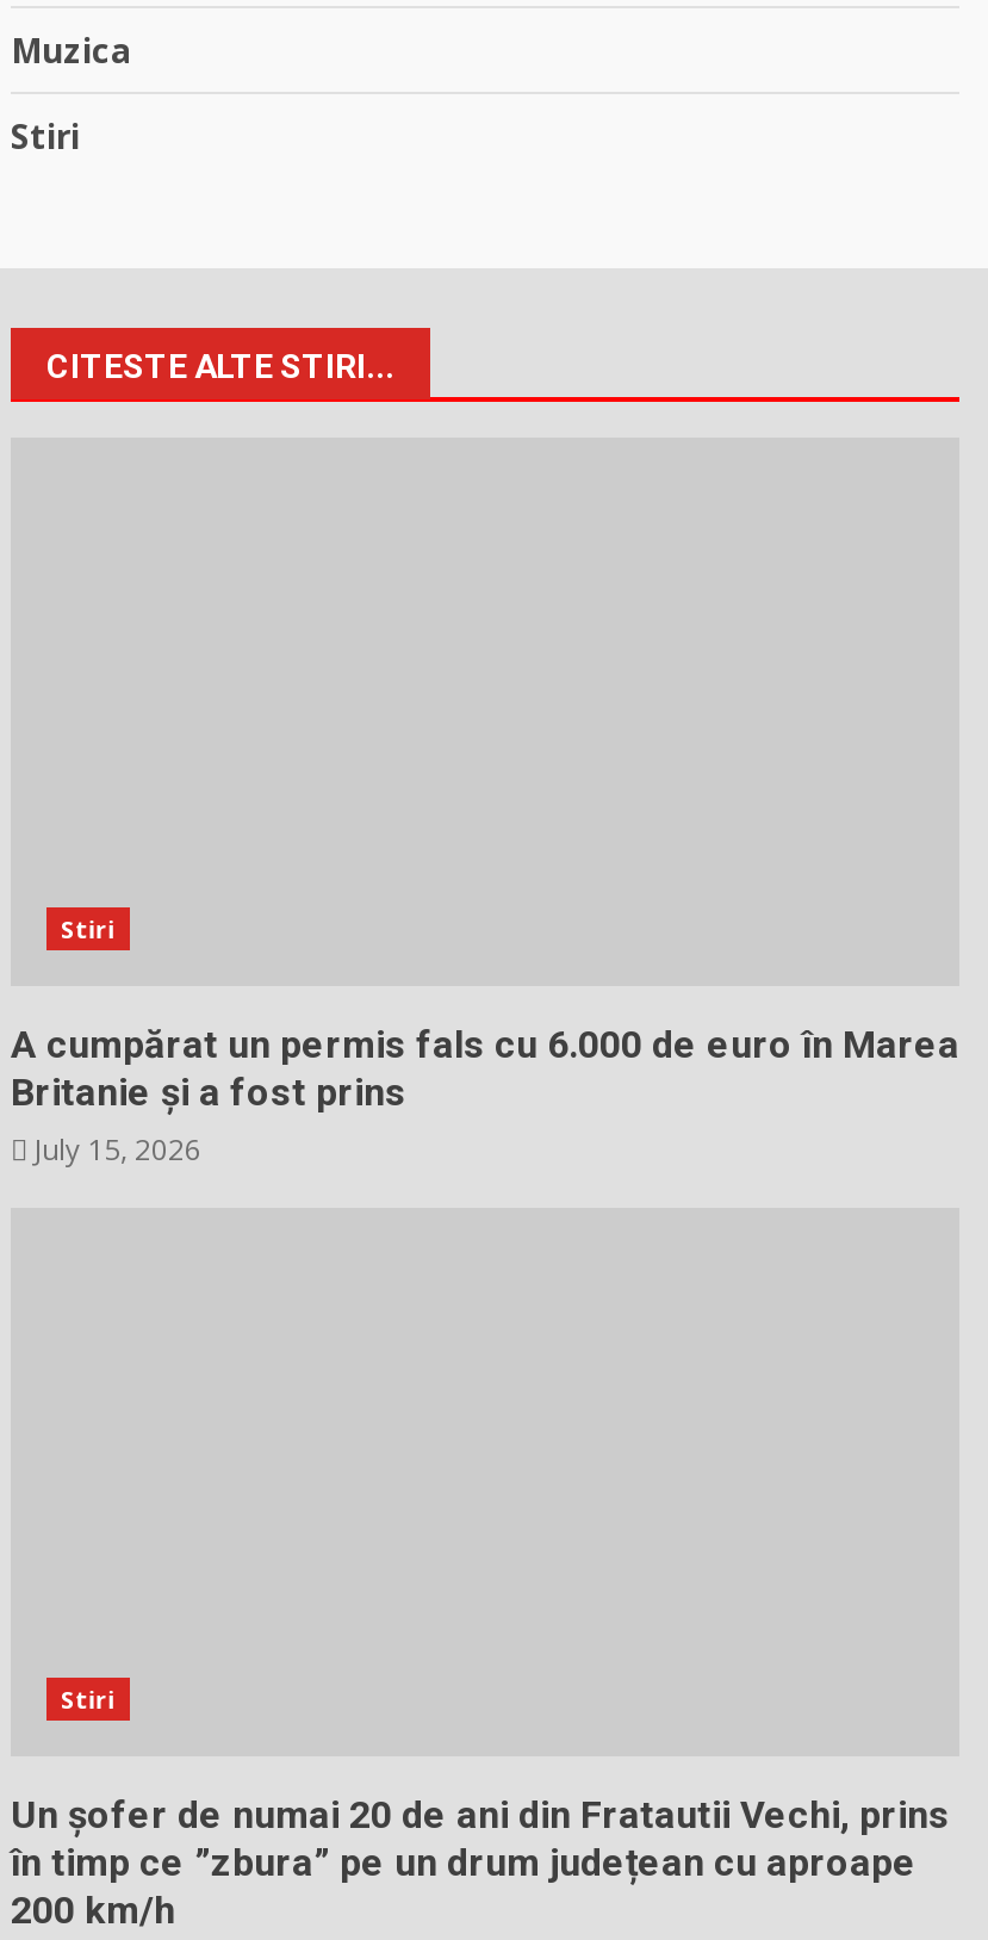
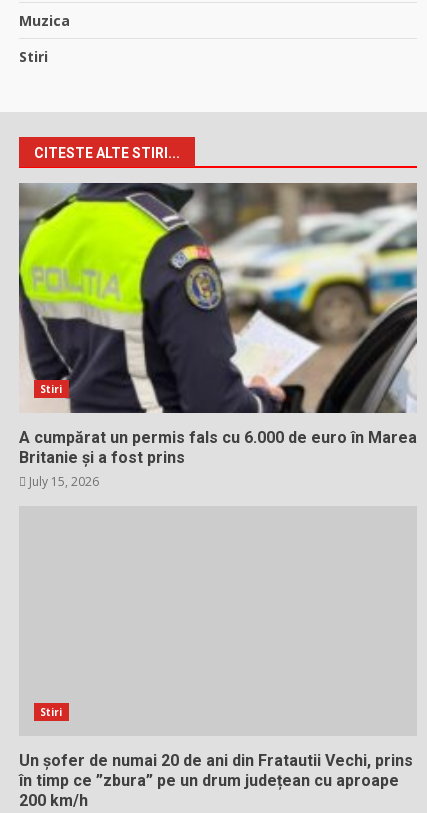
none -> [18,182,418,414] [image]

